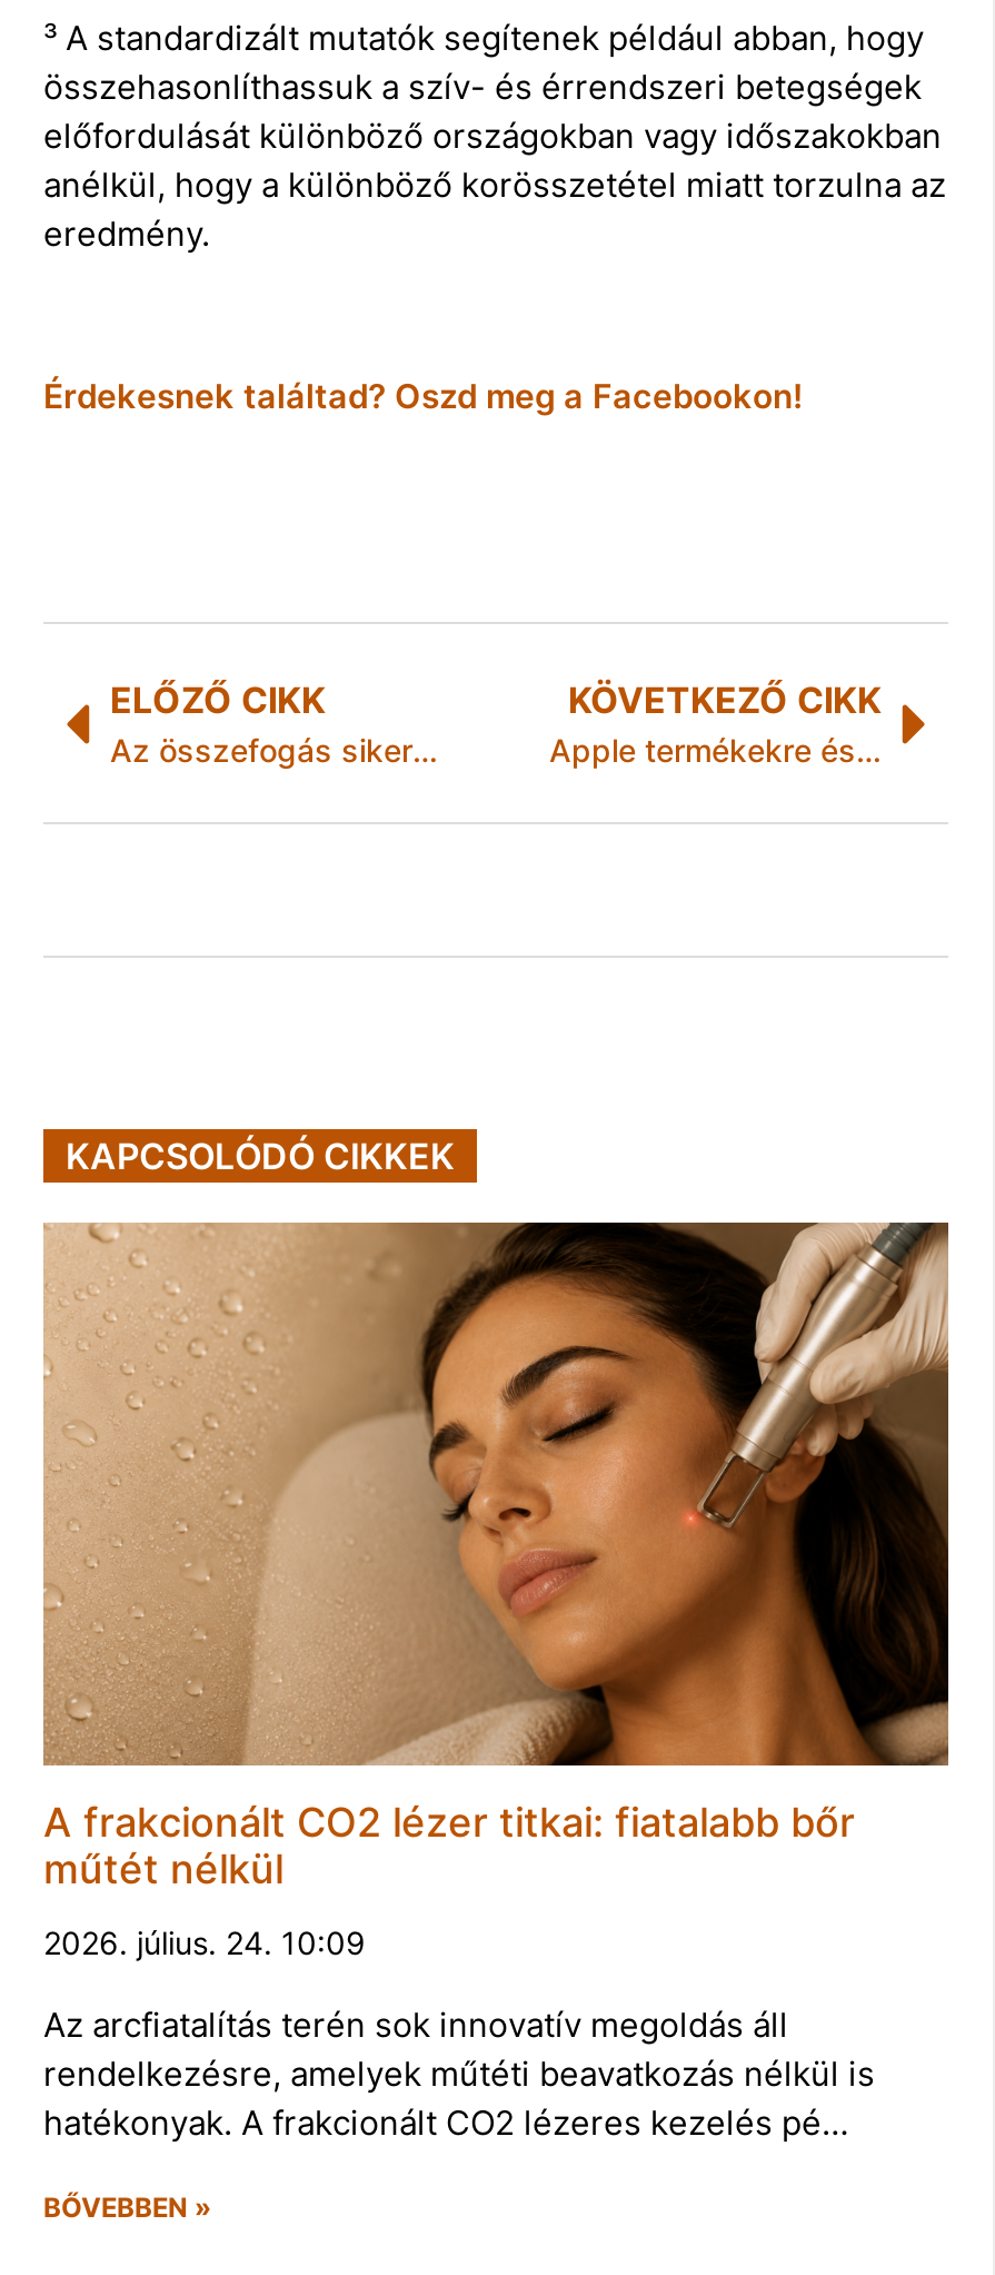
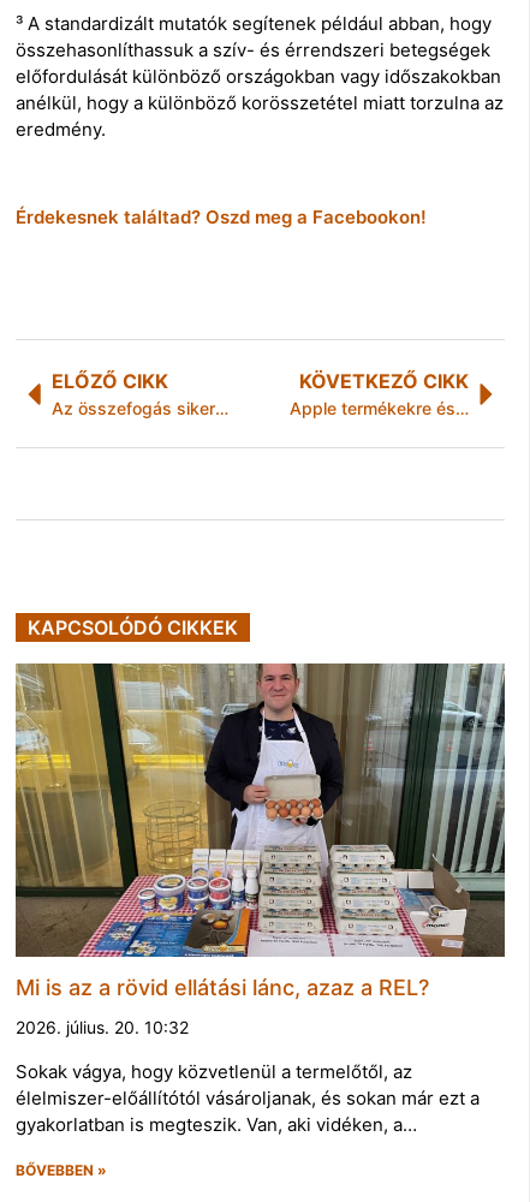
[43,1220,948,1892] [image] | A frakcionált CO2 lézer titkai: fiatalabb bőr | műtét nélkül -> [14,662,506,1000] [image] | Mi is az a rövid ellátási lánc, azaz a REL?
[43,1923,366,1961] 2026. július. 24. 10:09 -> [16,1017,189,1037] 2026. július. 20. 10:32
[43,2003,875,2143] Az arcfiatalítás terén sok innovatív megoldás áll | rendelkezésre, amelyek műtéti beavatkozás nélkül is | hatékonyak. A frakcionált CO2 lézeres kezelés pé… -> [16,1060,480,1136] Sokak vágya, hogy közvetlenül a termelőtől, az | élelmiszer-előállítótól vásároljanak, és sokan már ezt a | gyakorlatban is megteszik. Van, aki vidéken, a…

